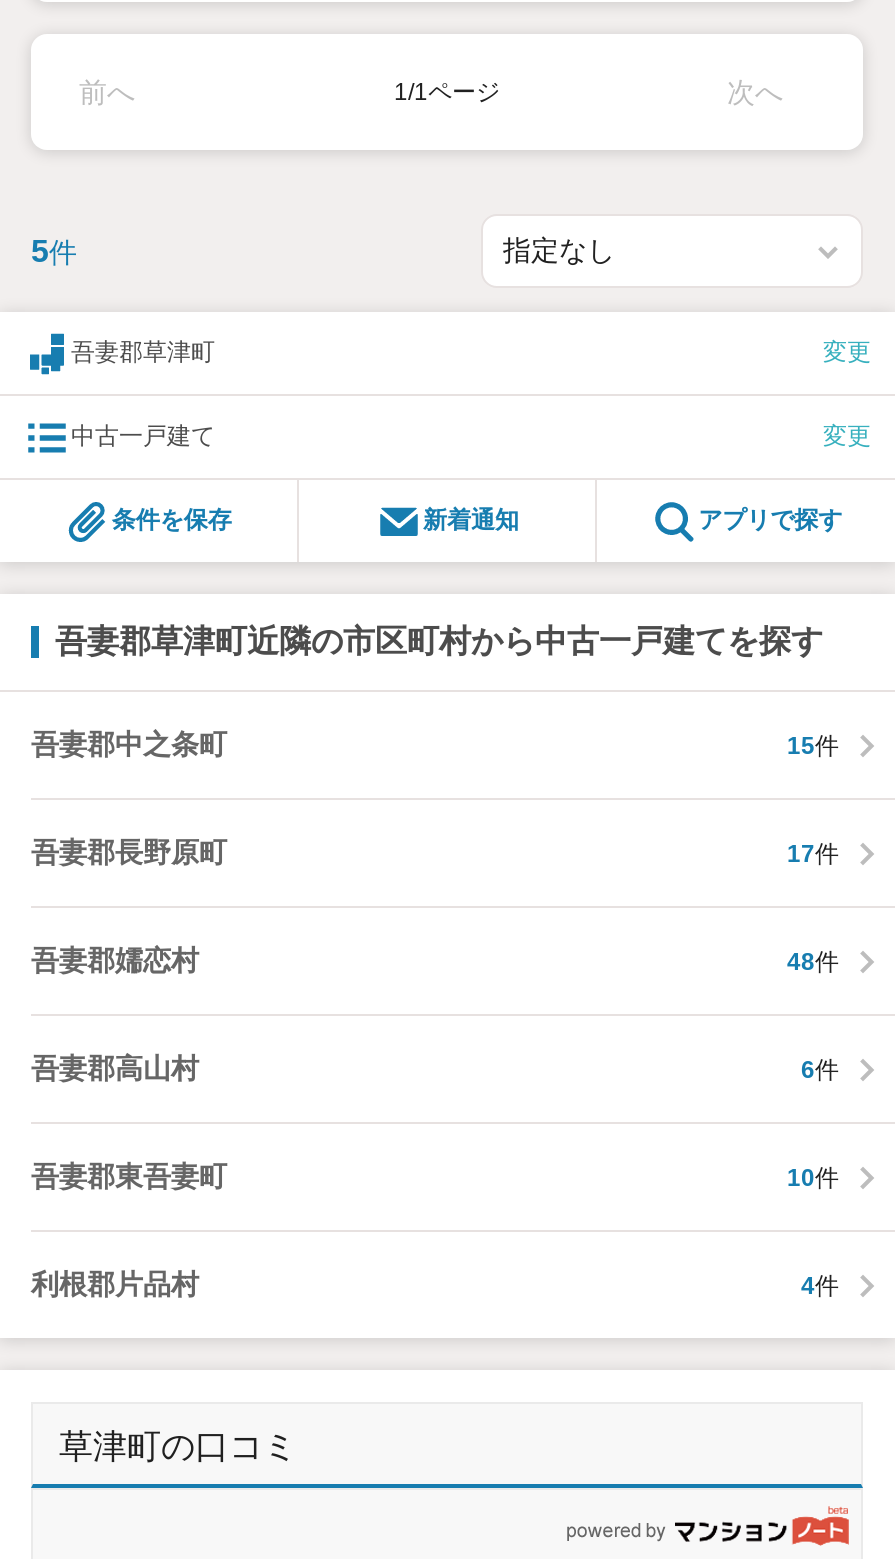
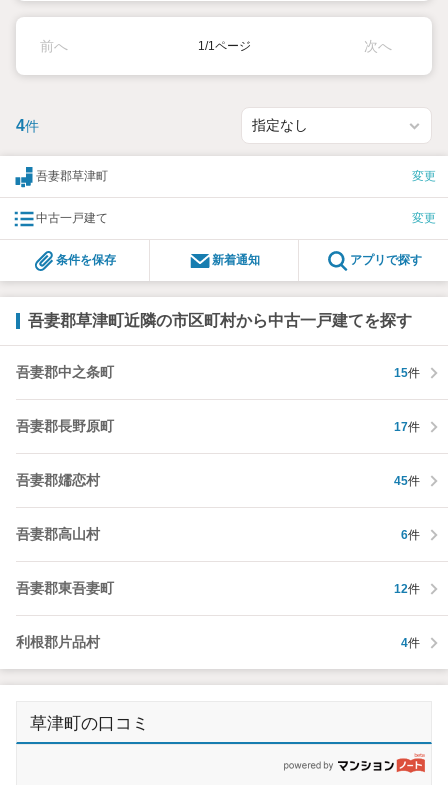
[31,233,77,267] 5件 -> [16,116,39,133] 4件
[787,947,839,975] 48件 -> [394,473,420,487] 45件
[787,1163,839,1191] 10件 -> [394,581,420,595] 12件

